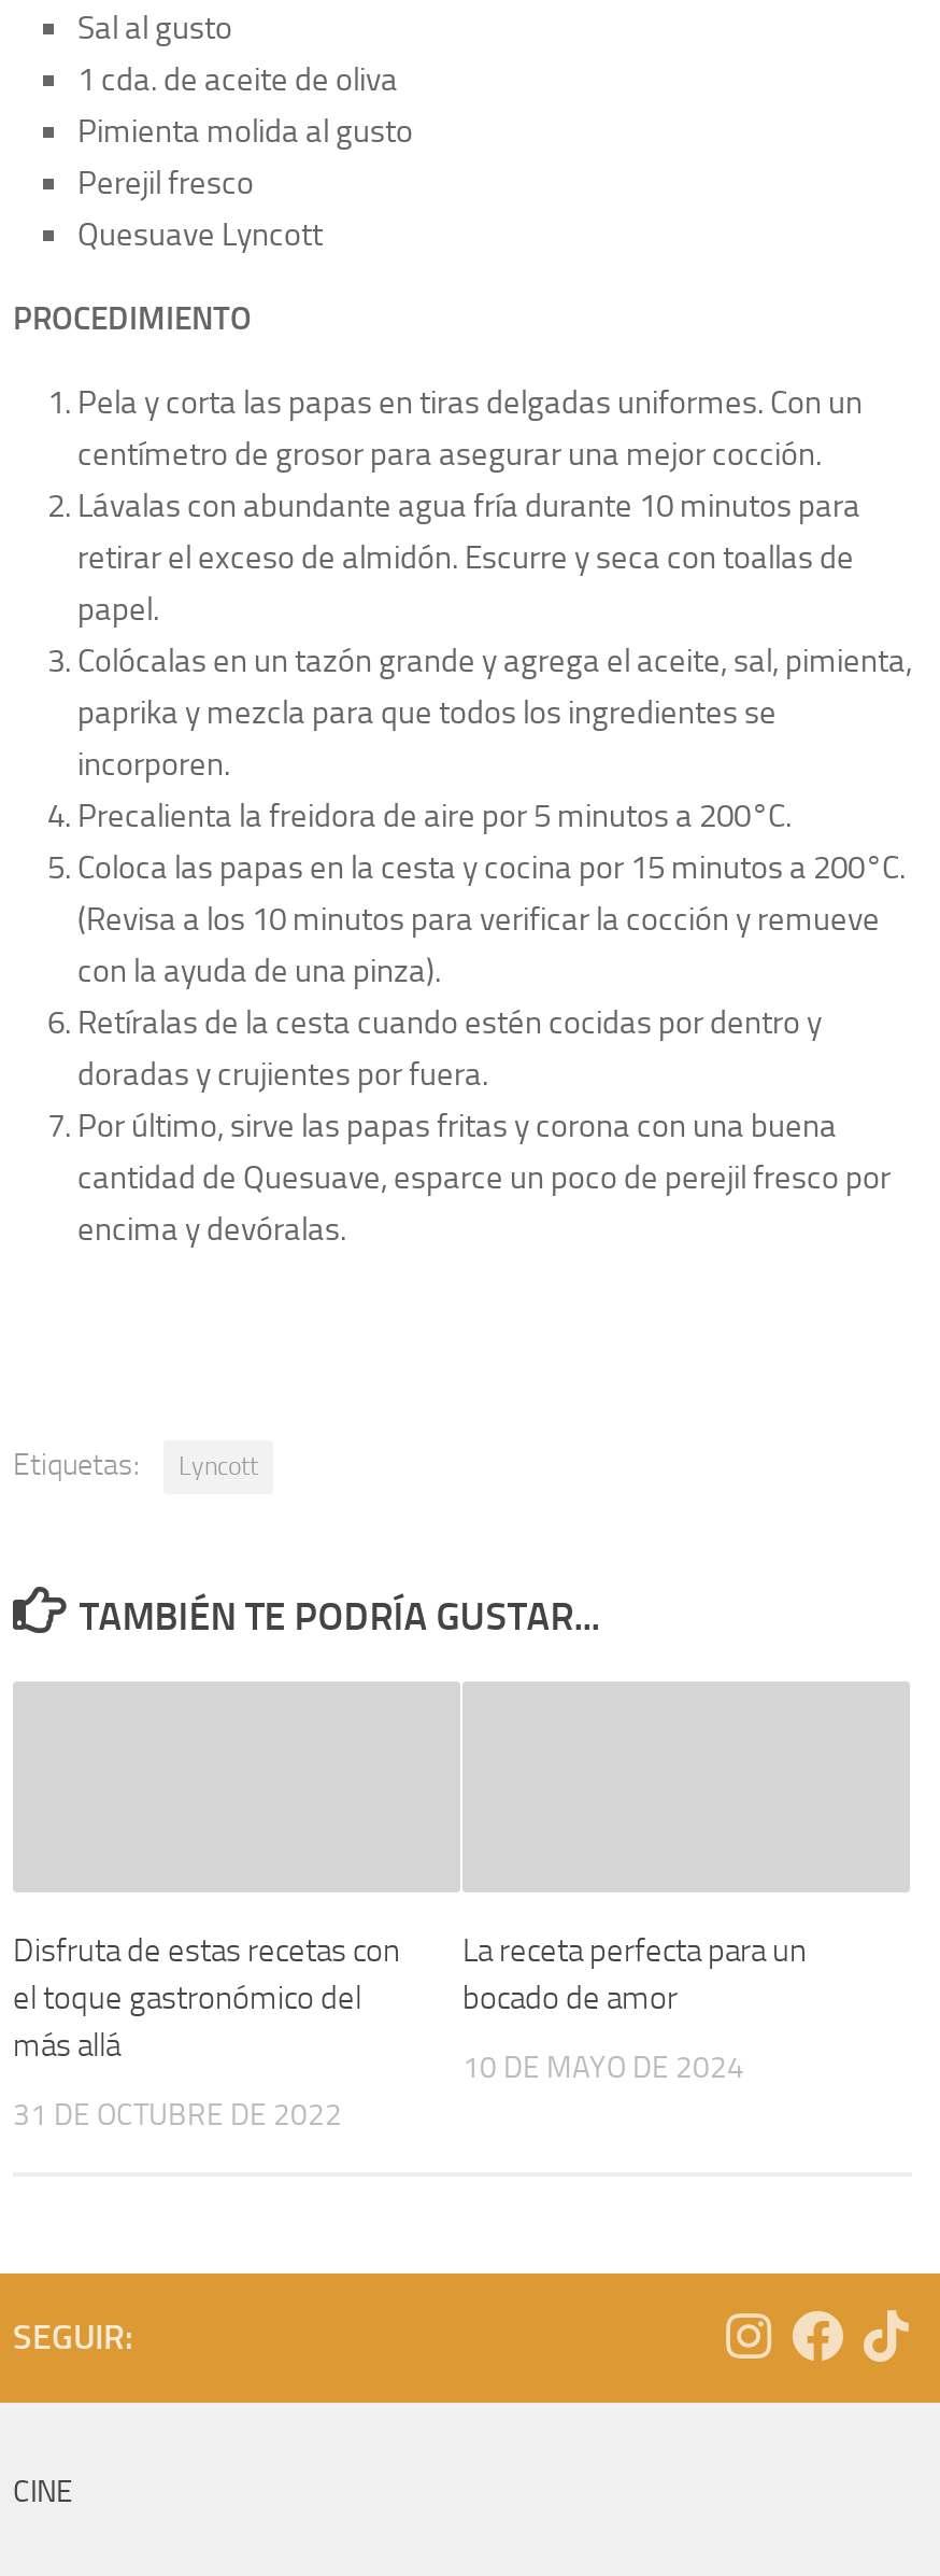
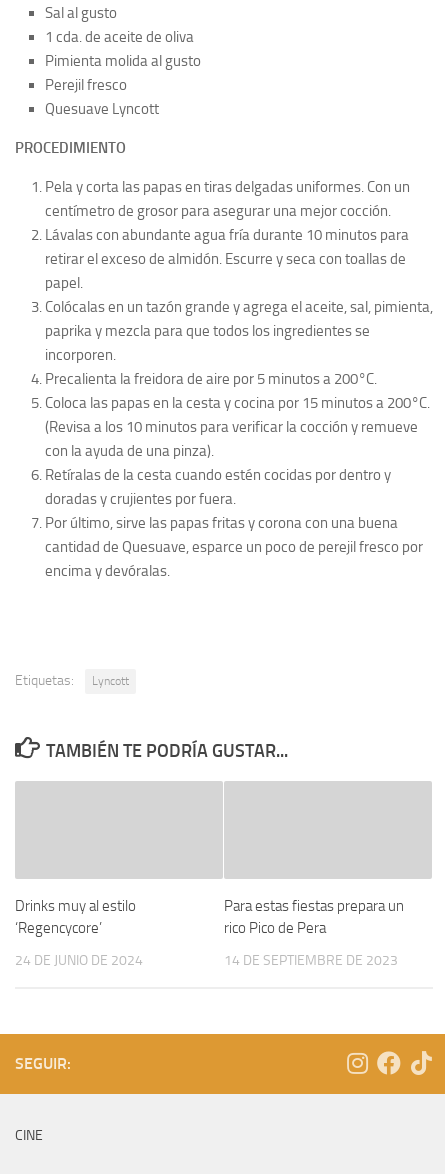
[13,1931,400,2065] Disfruta de estas recetas con | el toque gastronómico del | más allá -> [15,897,136,937] Drinks muy al estilo | ‘Regencycore’
[462,1931,807,2018] La receta perfecta para un | bocado de amor -> [224,897,404,937] Para estas fiestas prepara un | rico Pico de Pera
[462,2050,744,2086] 10 DE MAYO DE 2024 -> [224,952,398,969] 14 DE SEPTIEMBRE DE 2023
[13,2097,342,2134] 31 DE OCTUBRE DE 2022 -> [15,952,143,969] 24 DE JUNIO DE 2024

